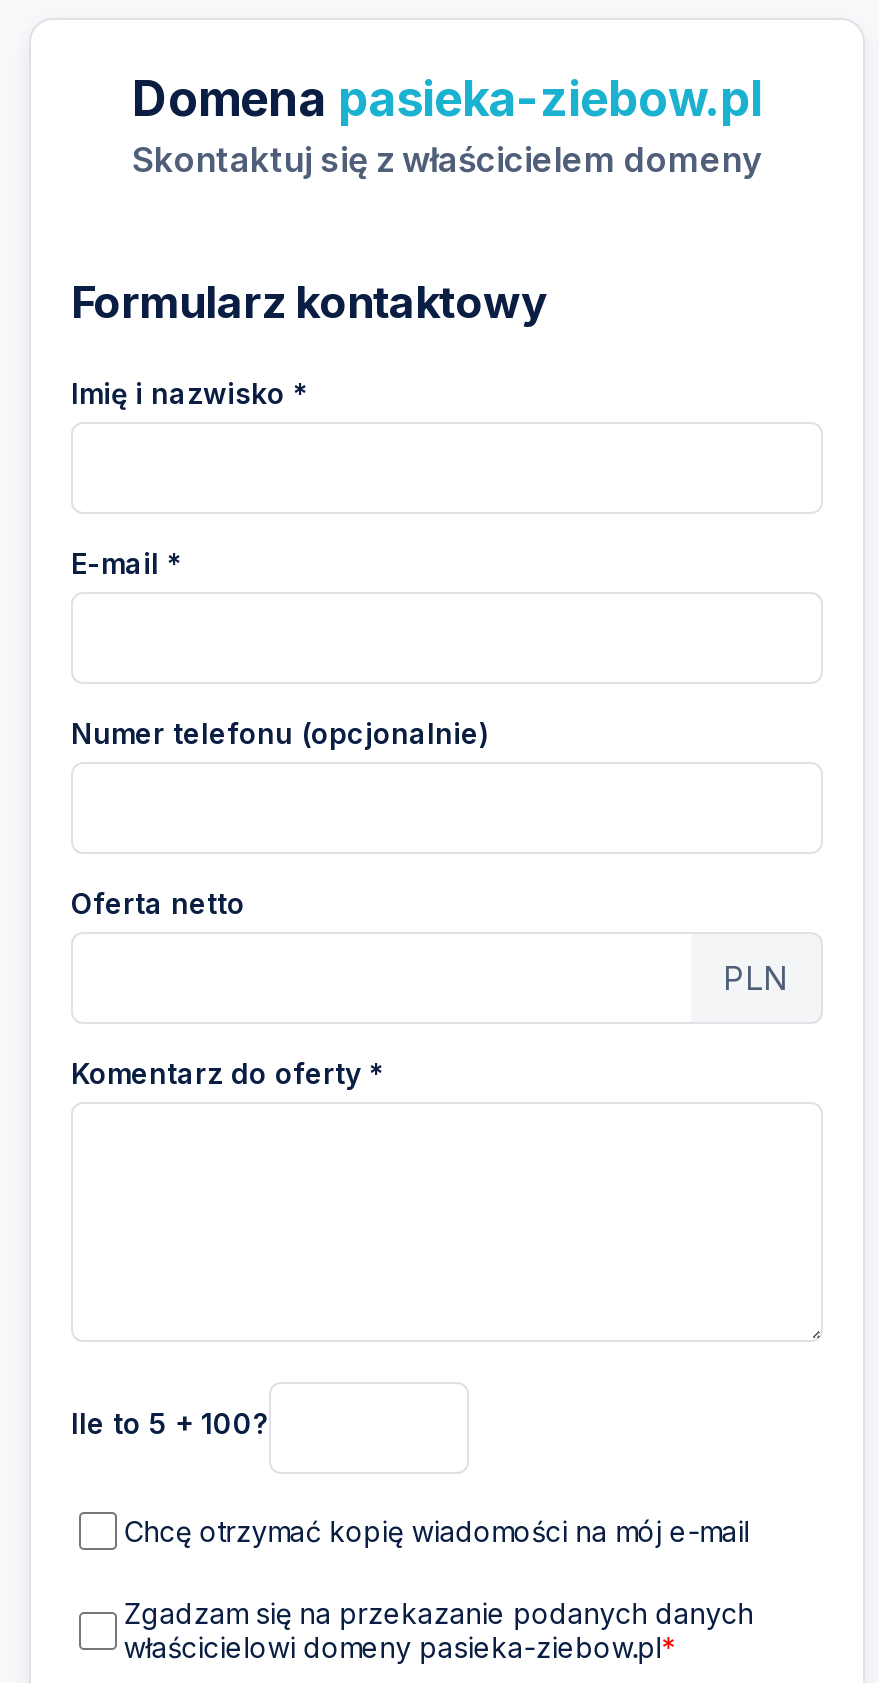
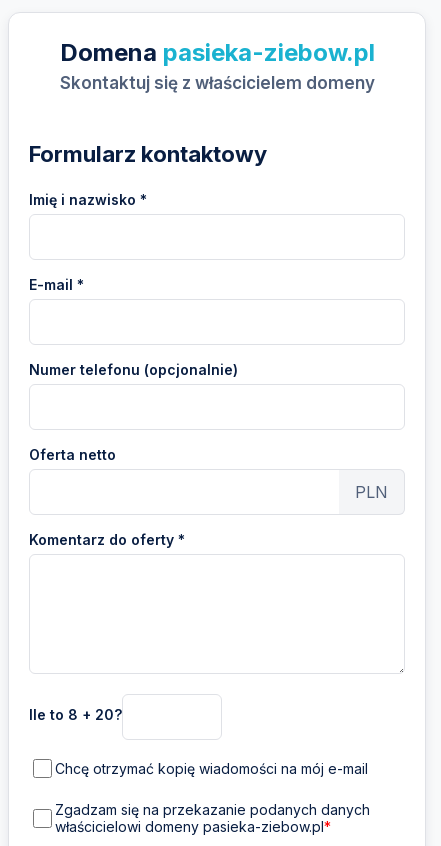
[71,1405,269,1439] Ile to 5 + 100? -> [29,705,122,722] Ile to 8 + 20?

